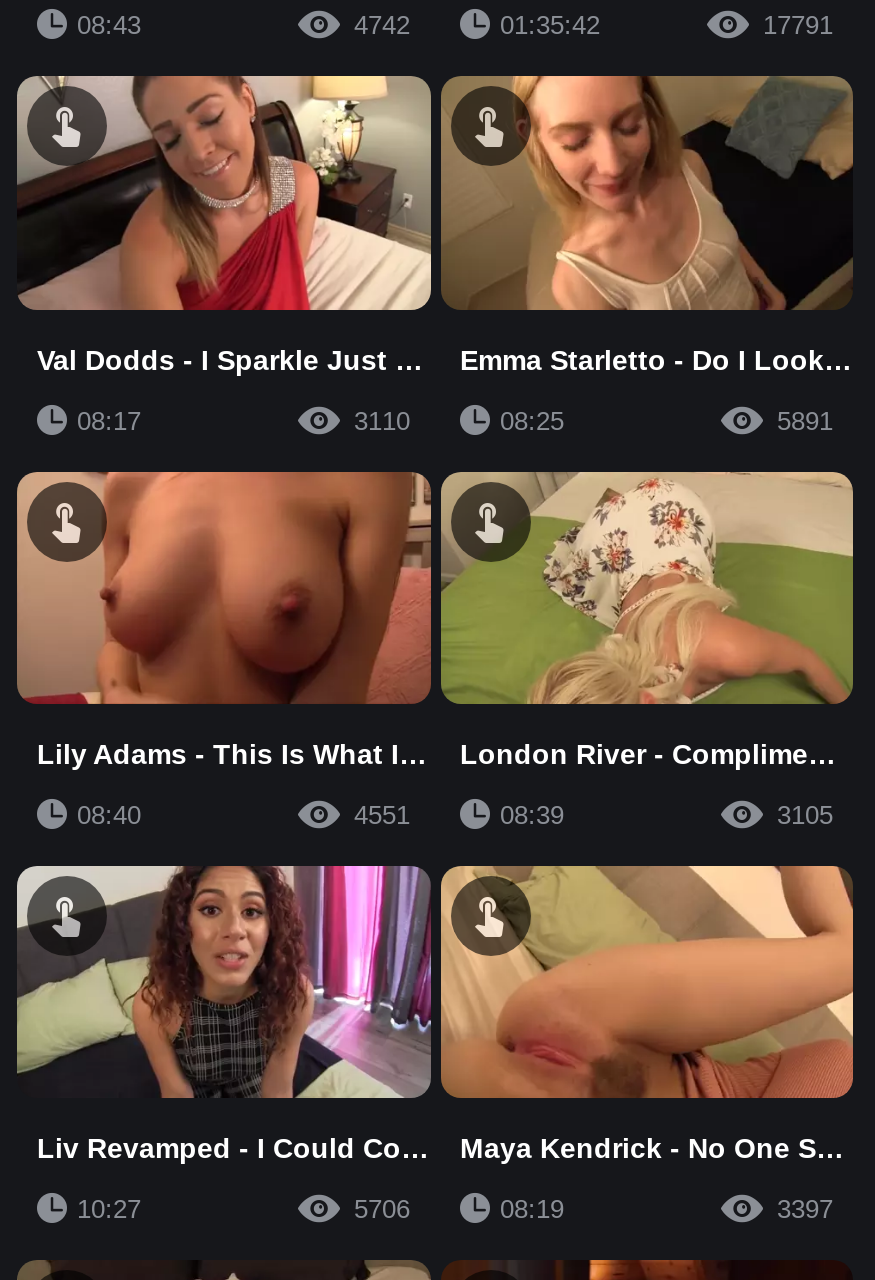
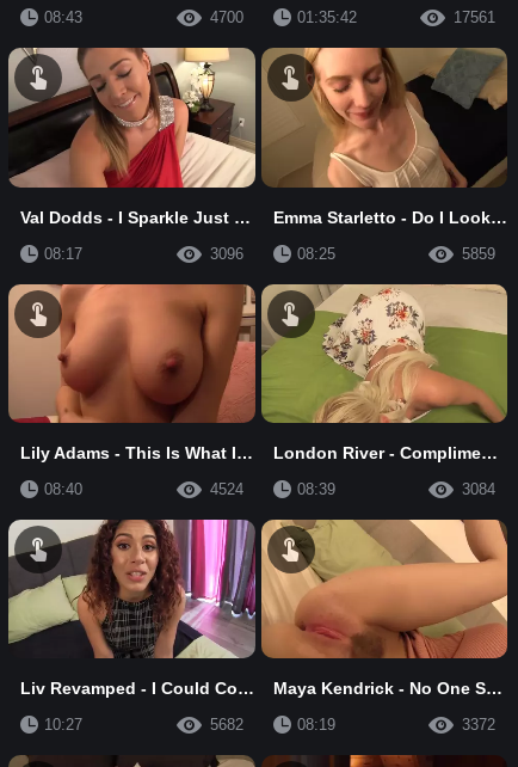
[354,11,410,41] 4742 -> [209,9,243,27] 4700
[763,11,833,41] 17791 -> [454,9,495,27] 17561
[354,405,410,435] 3110 -> [209,244,243,262] 3096
[777,405,833,435] 5891 -> [462,244,495,262] 5859
[354,799,410,829] 4551 -> [209,480,243,498] 4524
[777,799,833,829] 3105 -> [462,480,495,498] 3084
[354,1194,410,1224] 5706 -> [209,716,243,733] 5682
[777,1194,833,1224] 3397 -> [462,716,495,733] 3372

